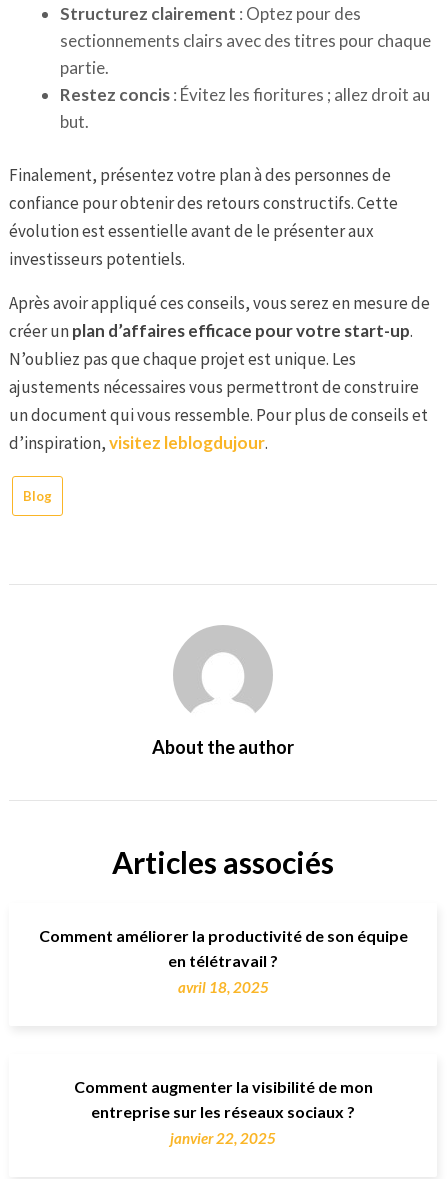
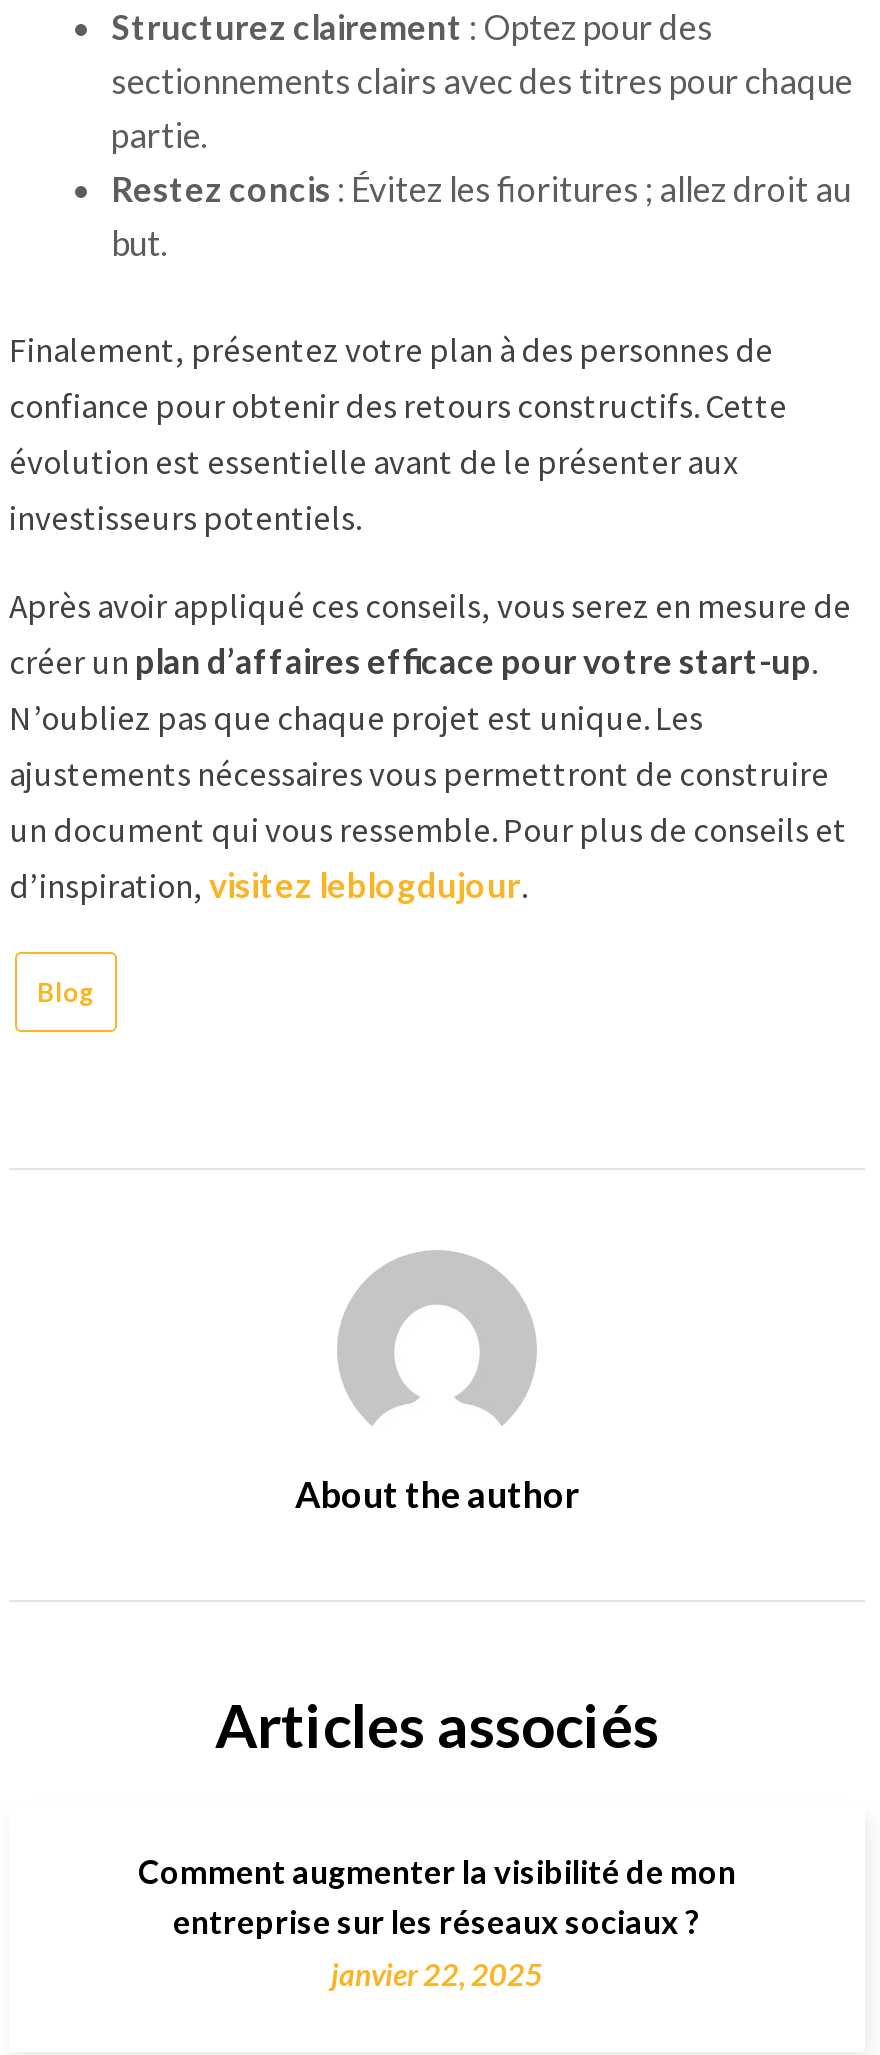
[38,926,407,996] Comment améliorer la productivité de son équipe | en télétravail ? | avril 18, 2025 -> none

